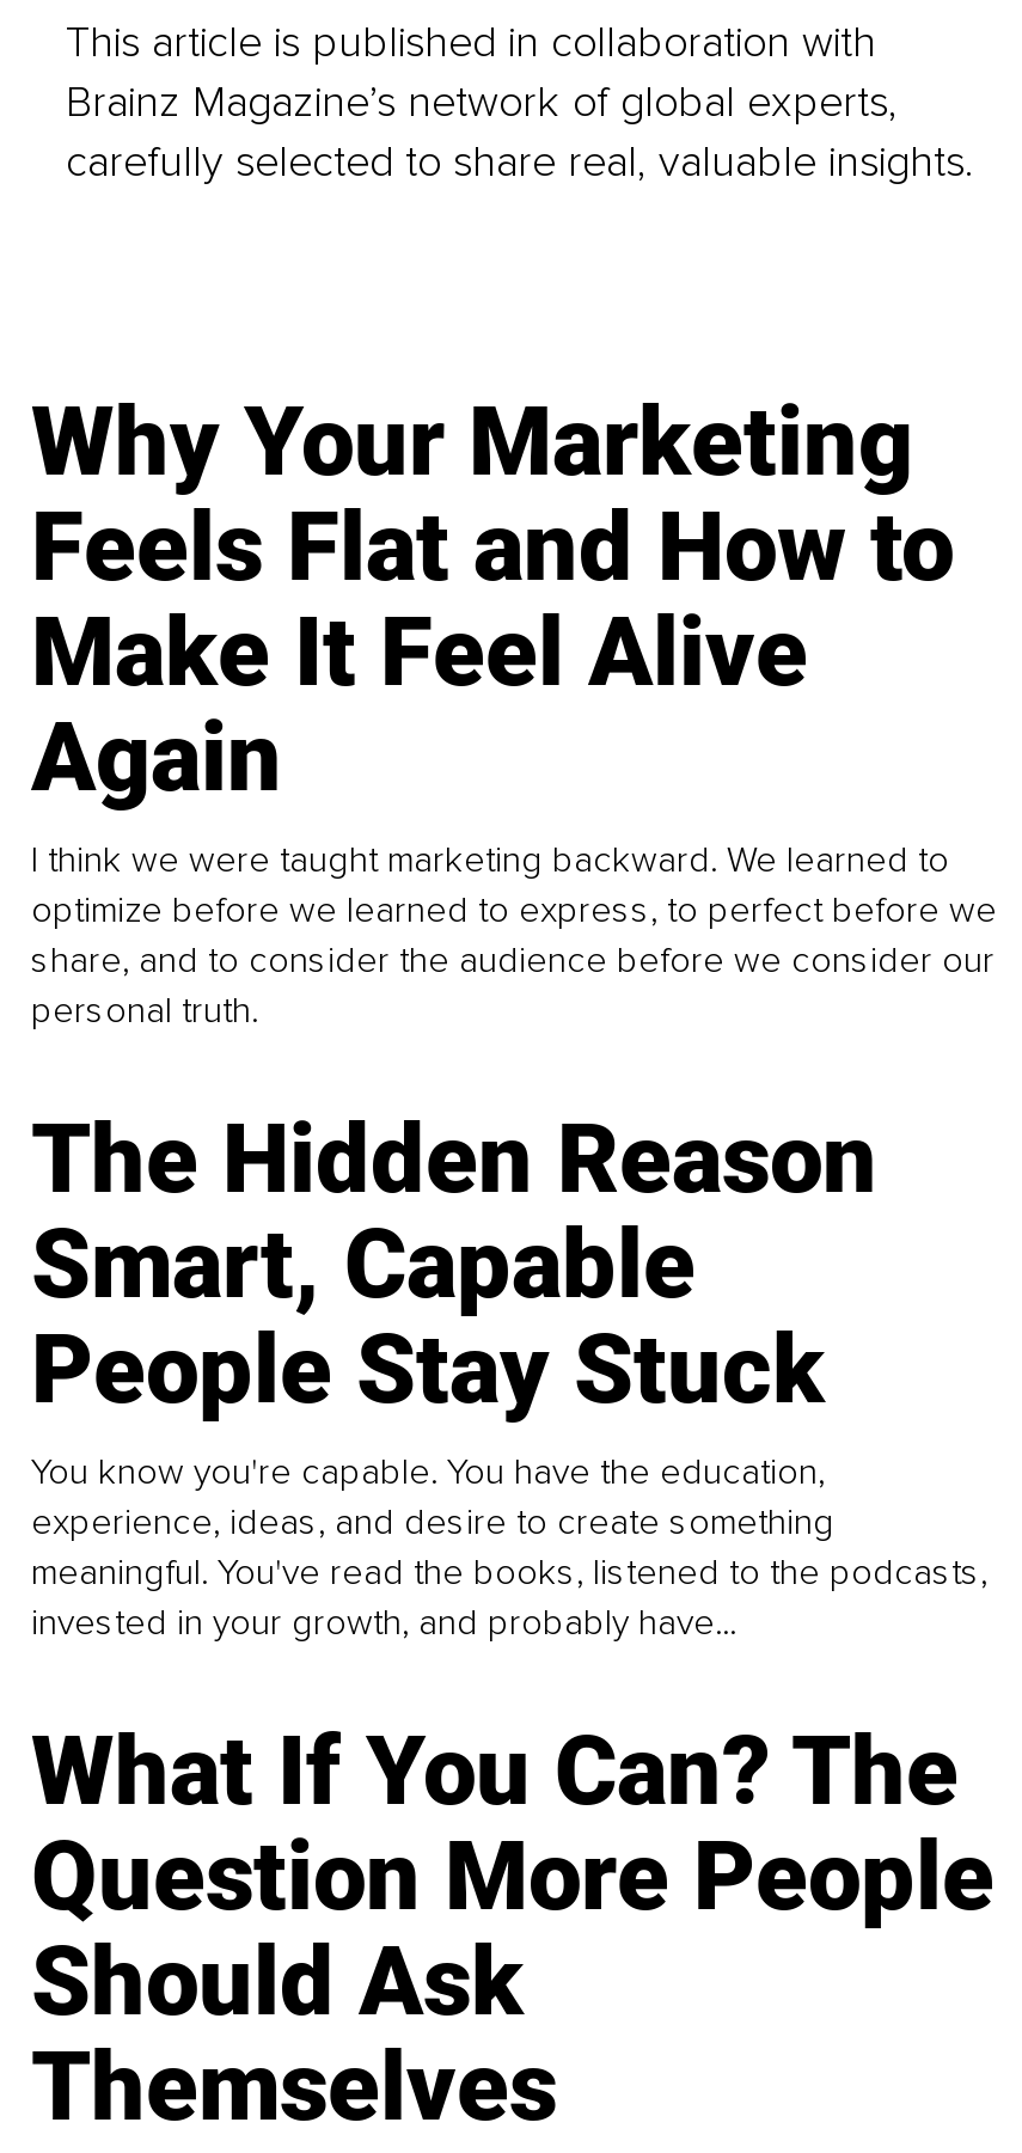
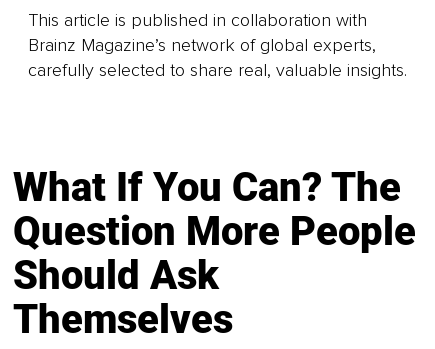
[31,385,997,1643] Why Your Marketing | Feels Flat and How to | Make It Feel Alive | Again | I think we were taught marketing backward. We learned to | optimize before we learned to express, to perfect before we | share, and to consider the audience before we consider our | personal truth. | The Hidden Reason | Smart, Capable | People Stay Stuck | You know you're capable. You have the education, | experience, ideas, and desire to create something | meaningful. You've read the books, listened to the podcasts, | invested in your growth, and probably have... -> none

